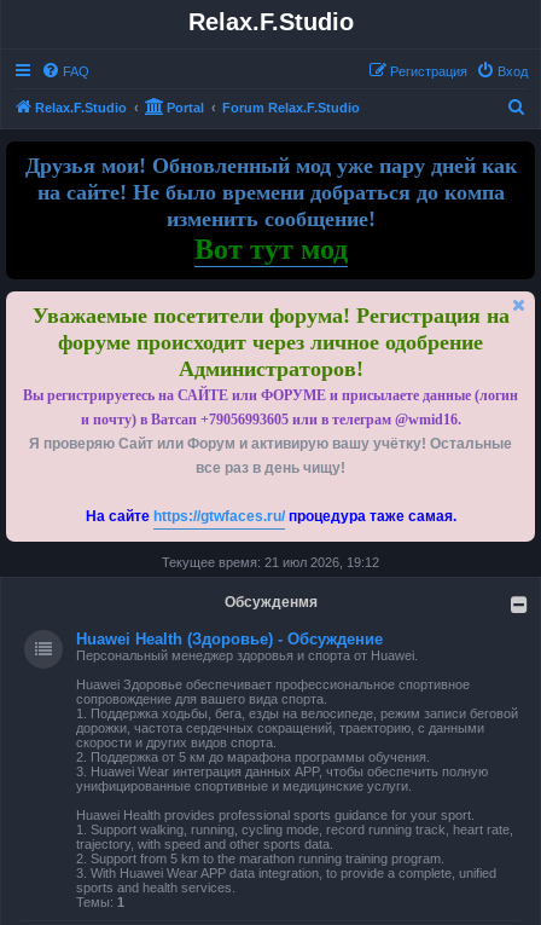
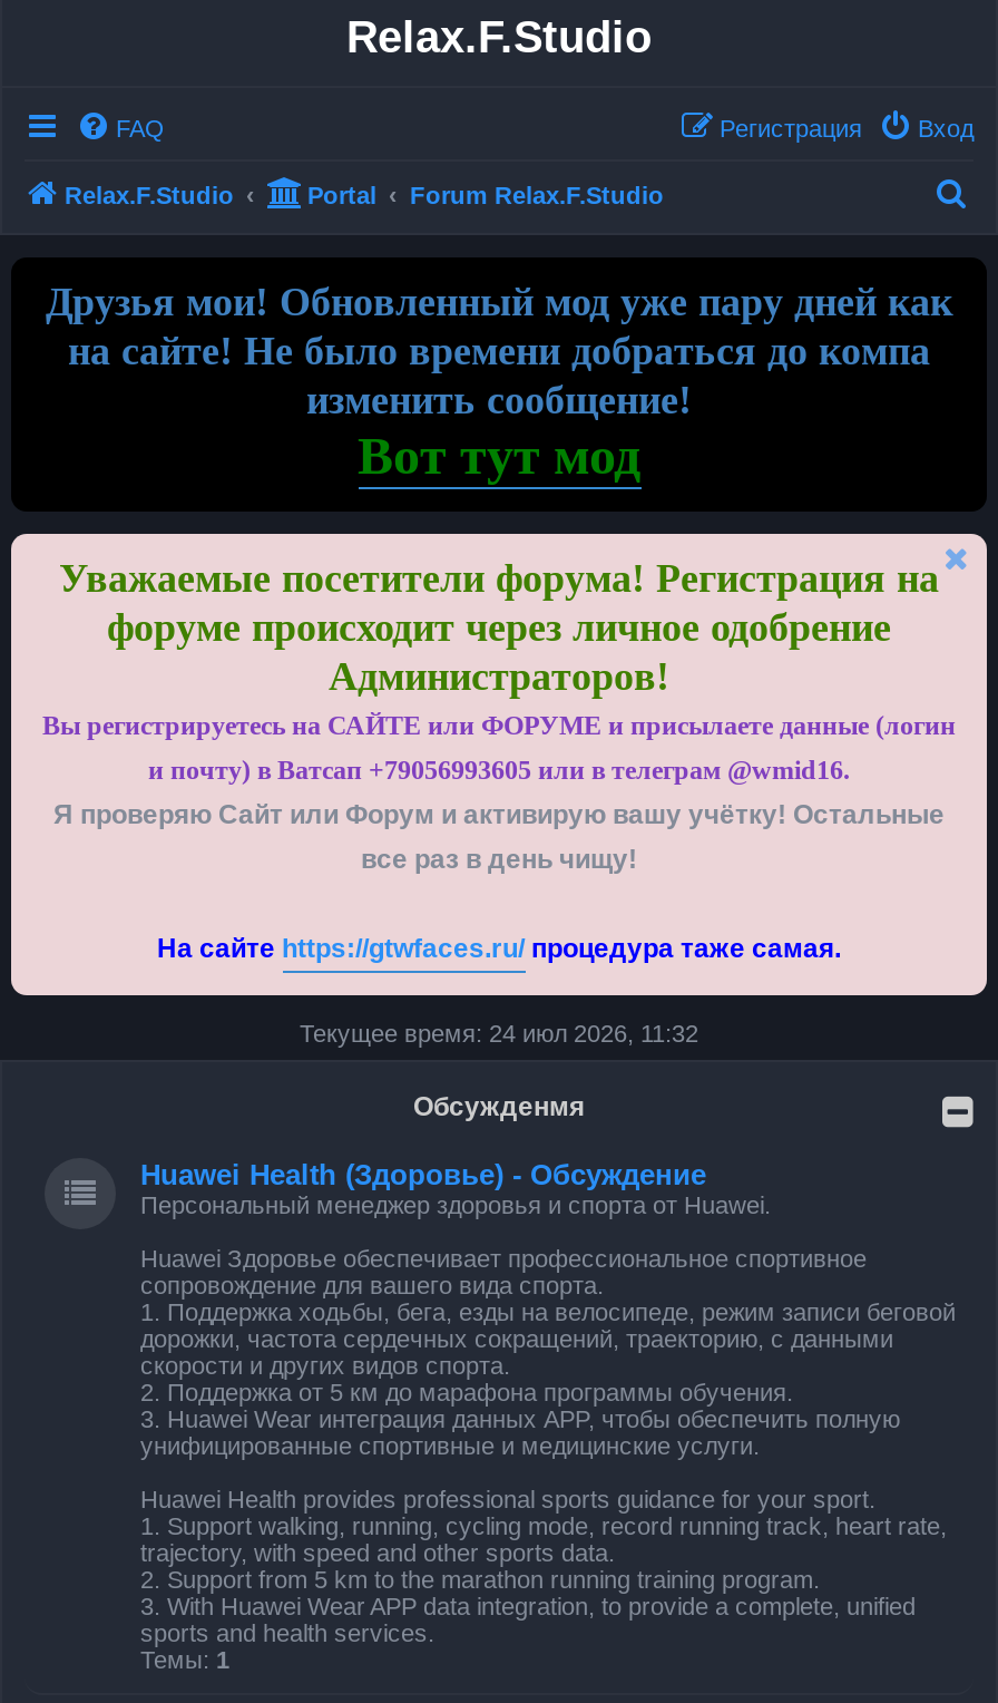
[162,555,379,570] Текущее время: 21 июл 2026, 19:12 -> [300,1020,698,1047] Текущее время: 24 июл 2026, 11:32

